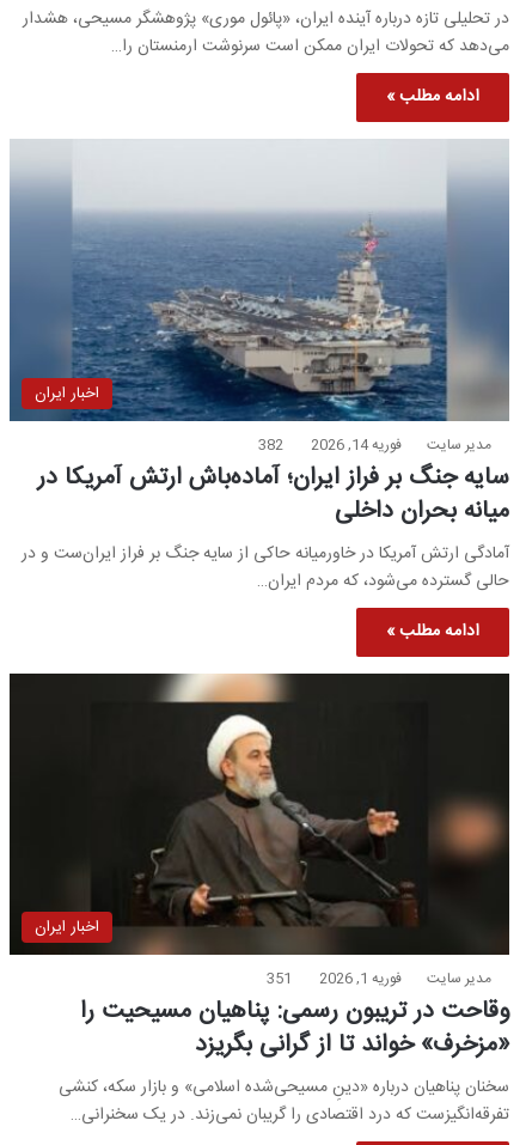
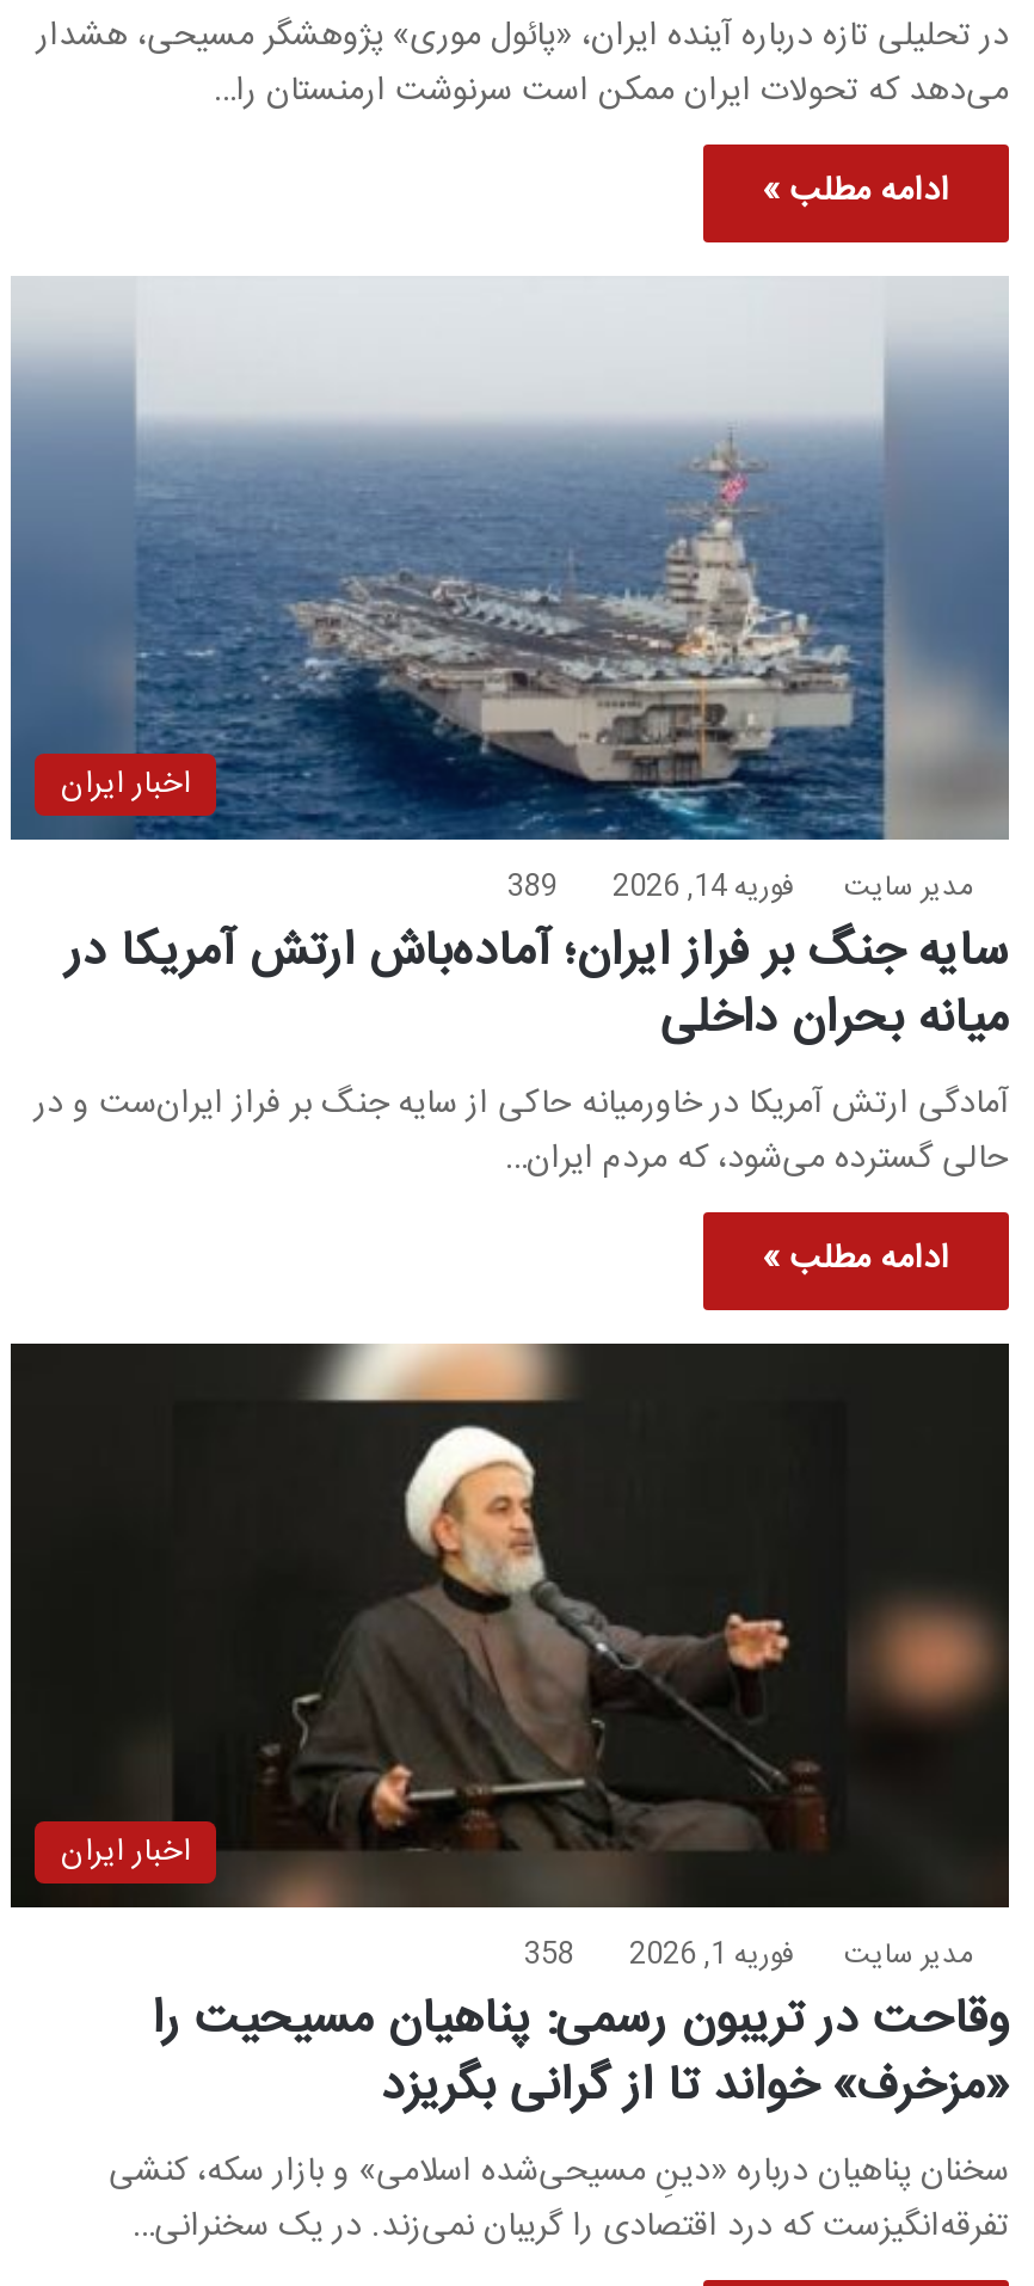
[258,433,283,456] 382 -> [507,864,558,911] 389
[267,967,292,991] 351 -> [524,1931,574,1979] 358

